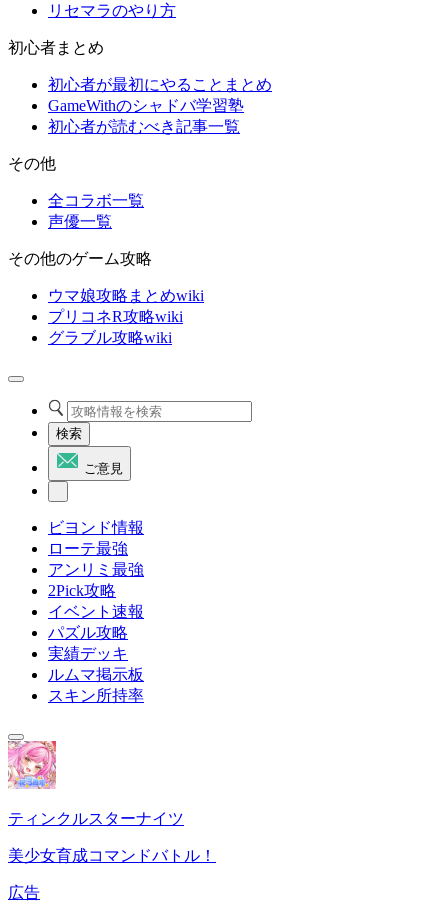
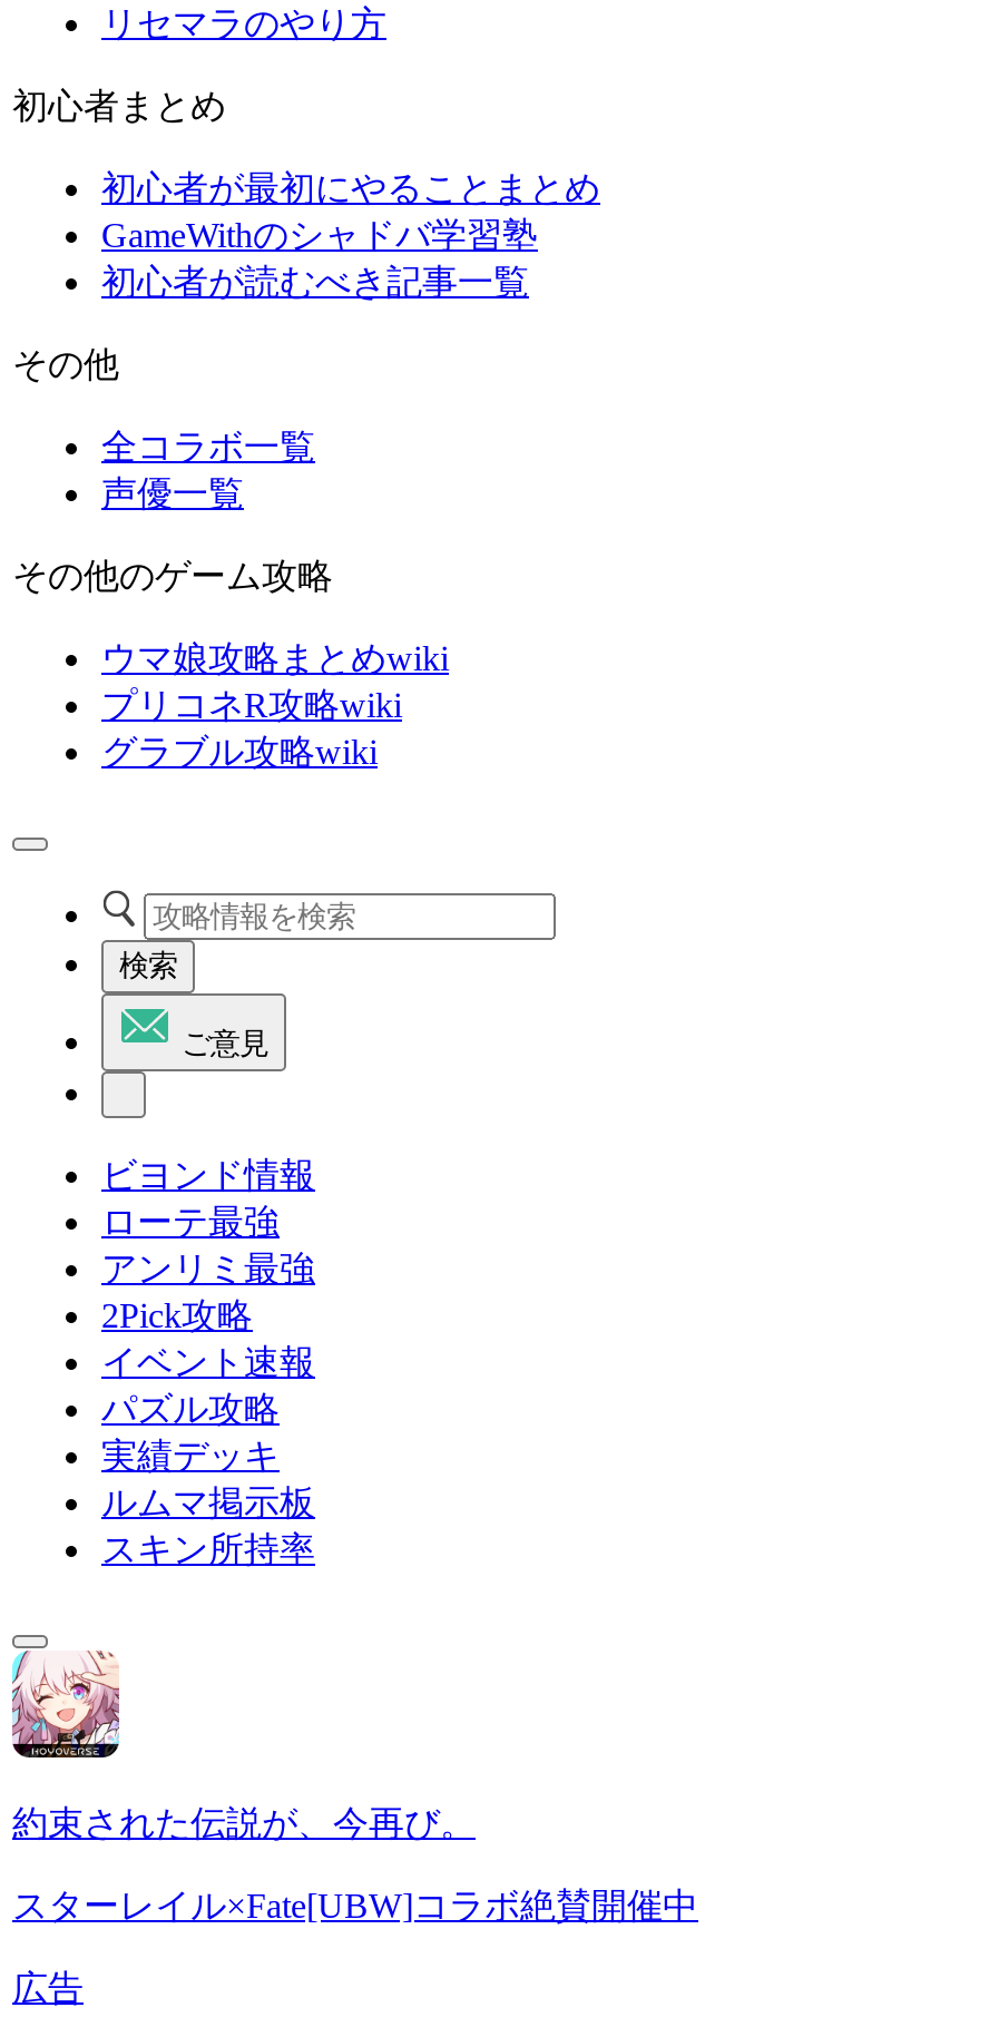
[7,740,184,827] [image] | ティンクルスターナイツ -> [10,1648,476,1842] [image] | 約束された伝説が、今再び。
[8,847,216,864] 美少女育成コマンドバトル！ -> [12,1887,698,1925] スターレイル×Fate[UBW]コラボ絶賛開催中

